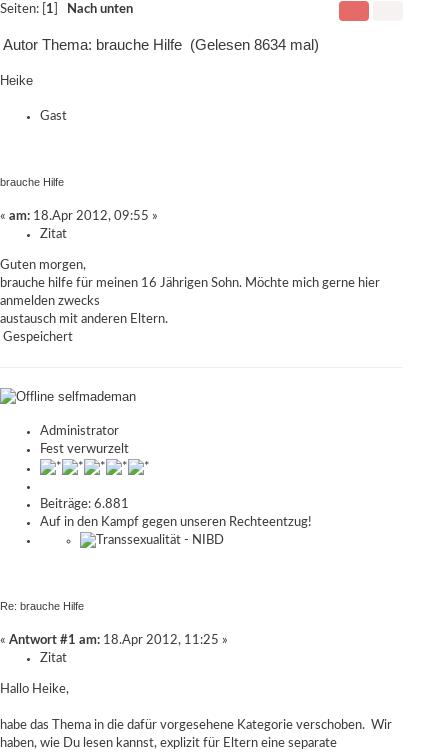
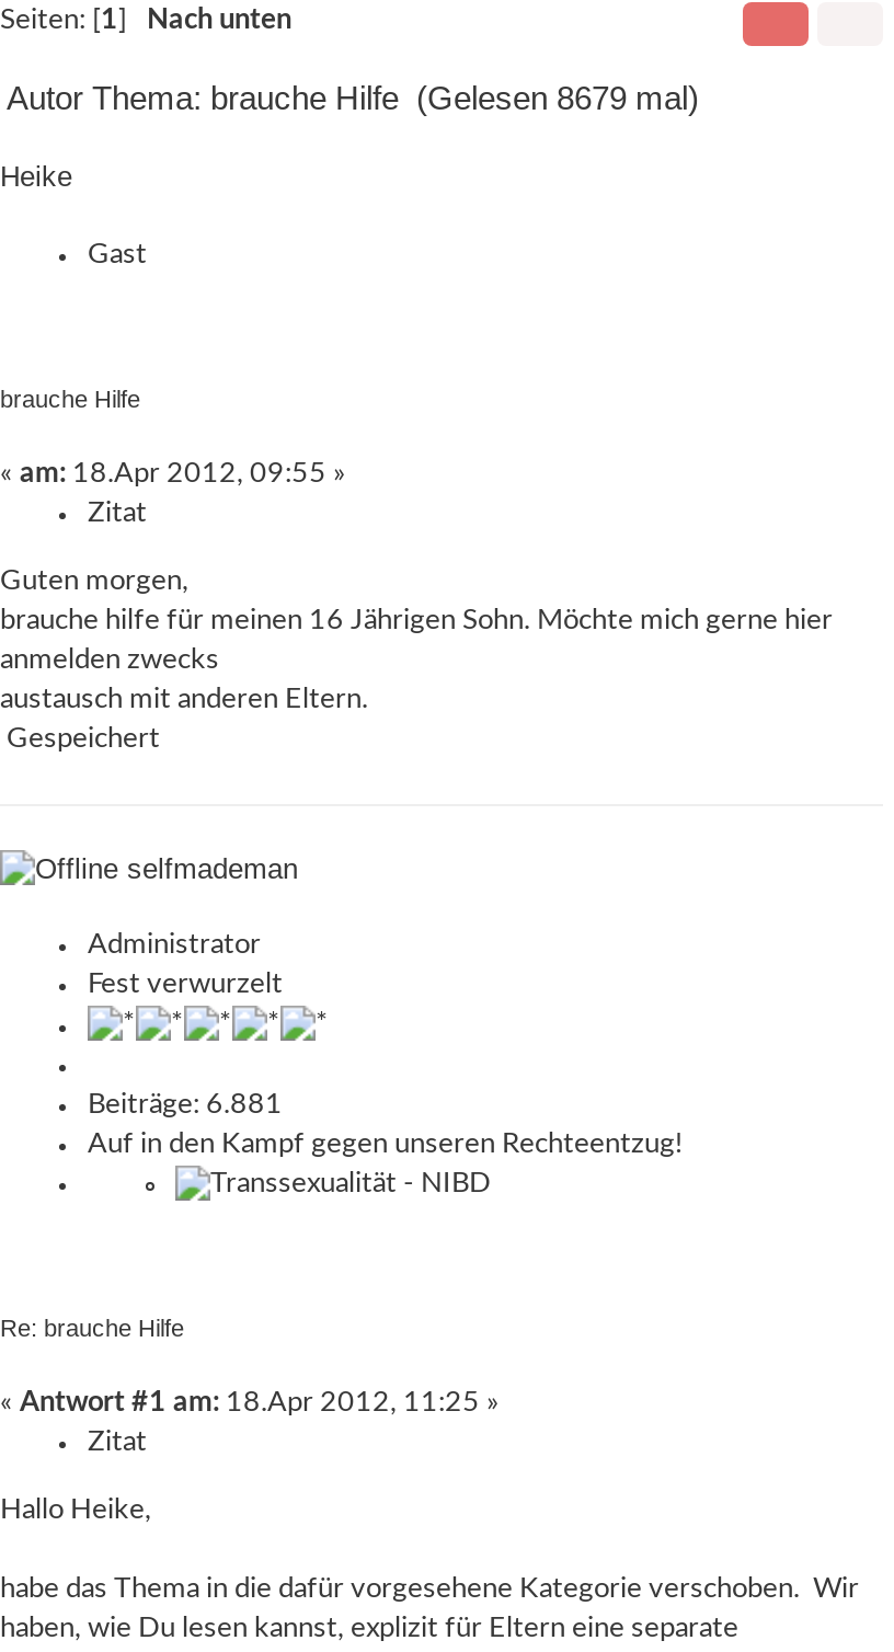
[3,36,319,53] Autor Thema: brauche Hilfe (Gelesen 8634 mal) -> [7,79,699,116] Autor Thema: brauche Hilfe (Gelesen 8679 mal)

